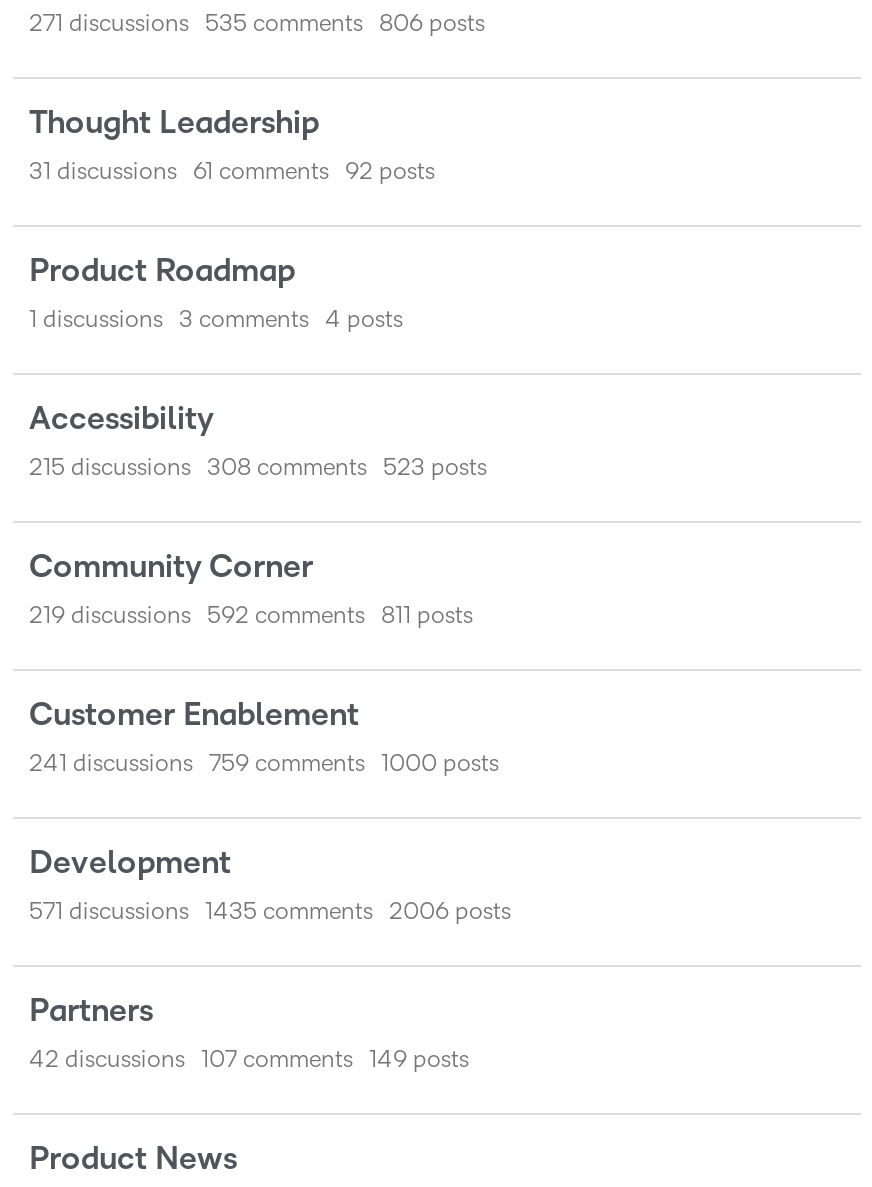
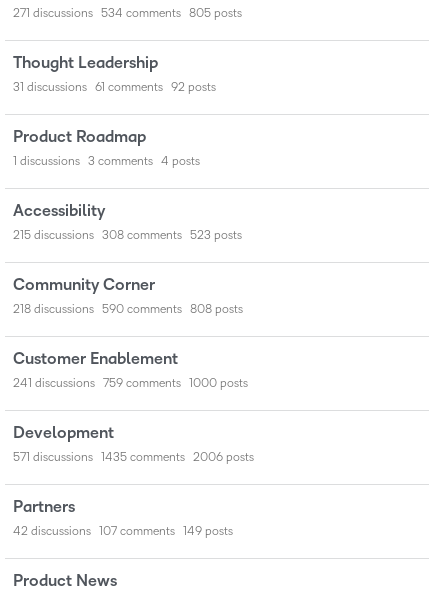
[205,11,363,37] 535 comments -> [101,7,181,20] 534 comments
[379,11,485,37] 806 posts -> [189,7,242,20] 805 posts
[29,603,191,629] 219 discussions -> [13,303,94,316] 218 discussions
[207,603,365,629] 592 comments -> [102,303,182,316] 590 comments
[381,603,473,629] 811 posts -> [190,303,243,316] 808 posts

